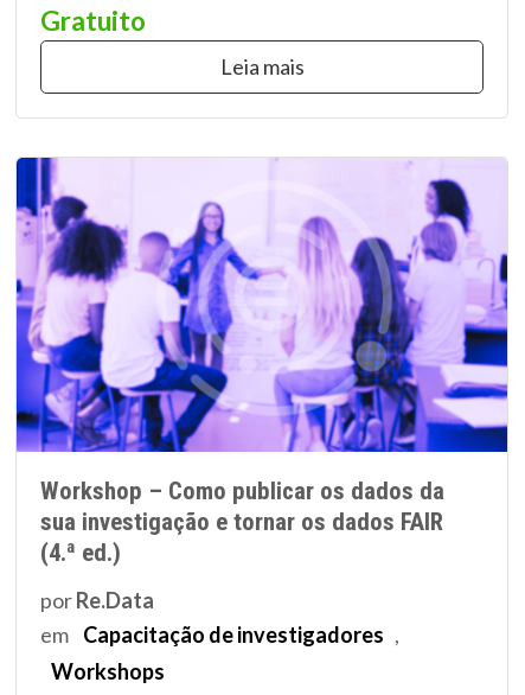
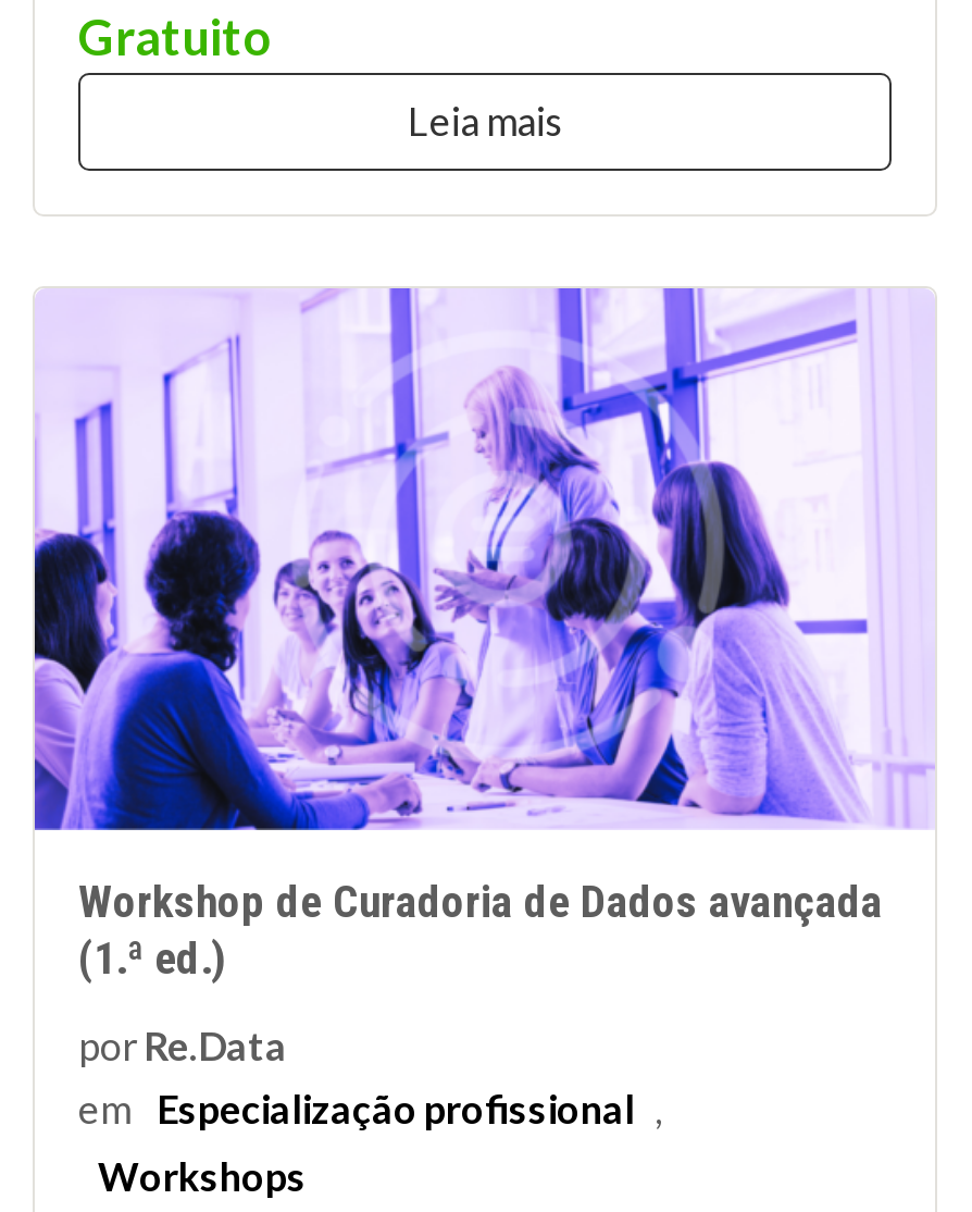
[15,157,508,567] [image] | Workshop – Como publicar os dados da | sua investigação e tornar os dados FAIR | (4.ª ed.) -> [33,287,935,984] [image] | Workshop de Curadoria de Dados avançada | (1.ª ed.)
[40,622,399,648] em Capacitação de investigadores , -> [78,1084,663,1132] em Especialização profissional ,

